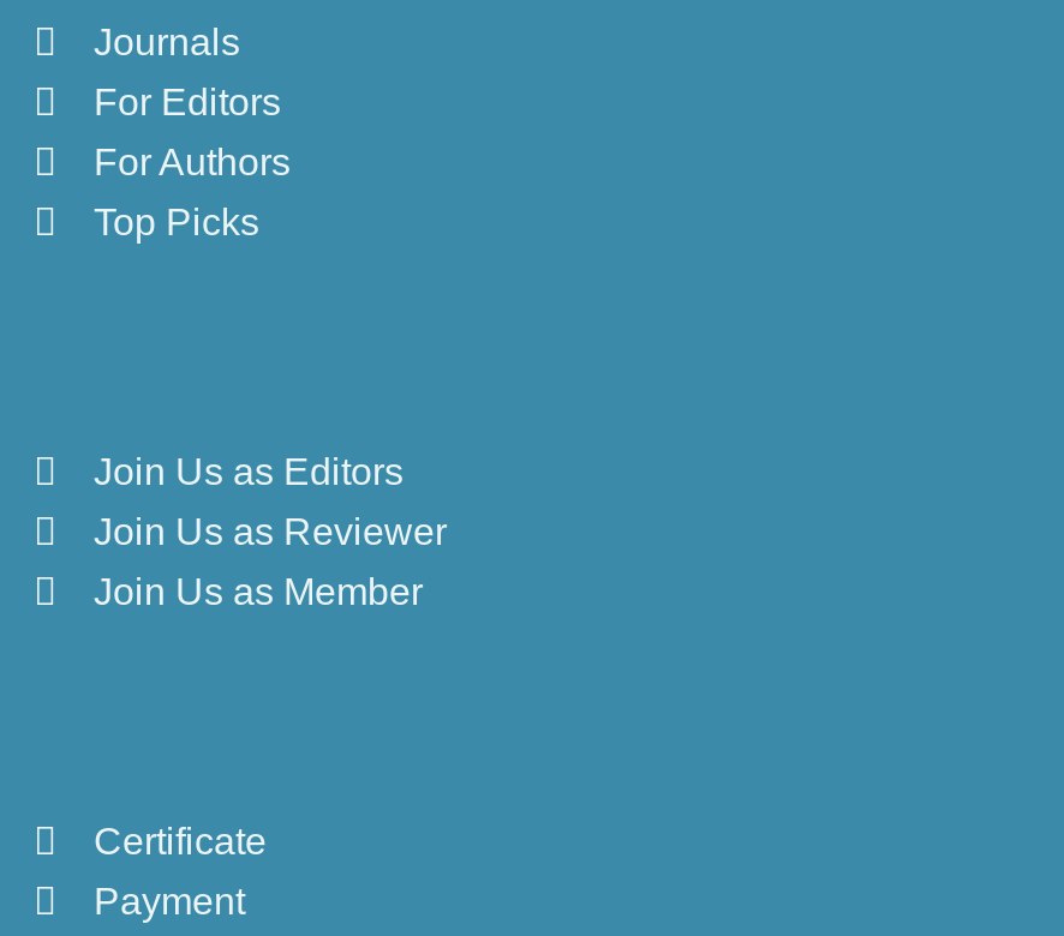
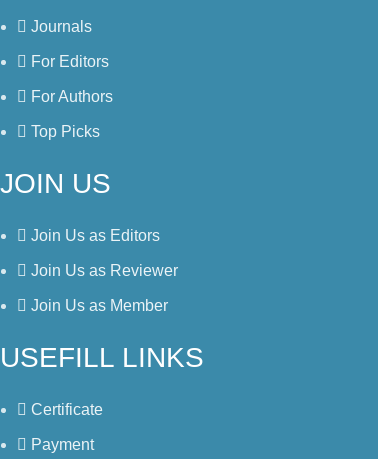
none -> [0,167,111,198] JOIN US
none -> [0,341,204,372] USEFILL LINKS

